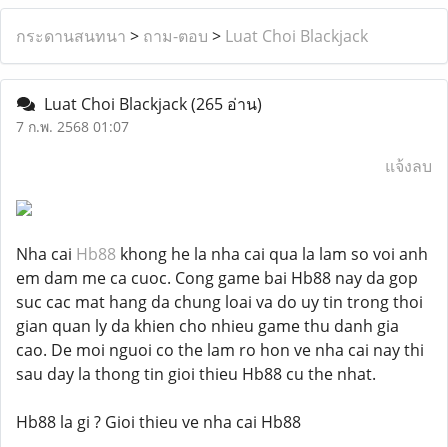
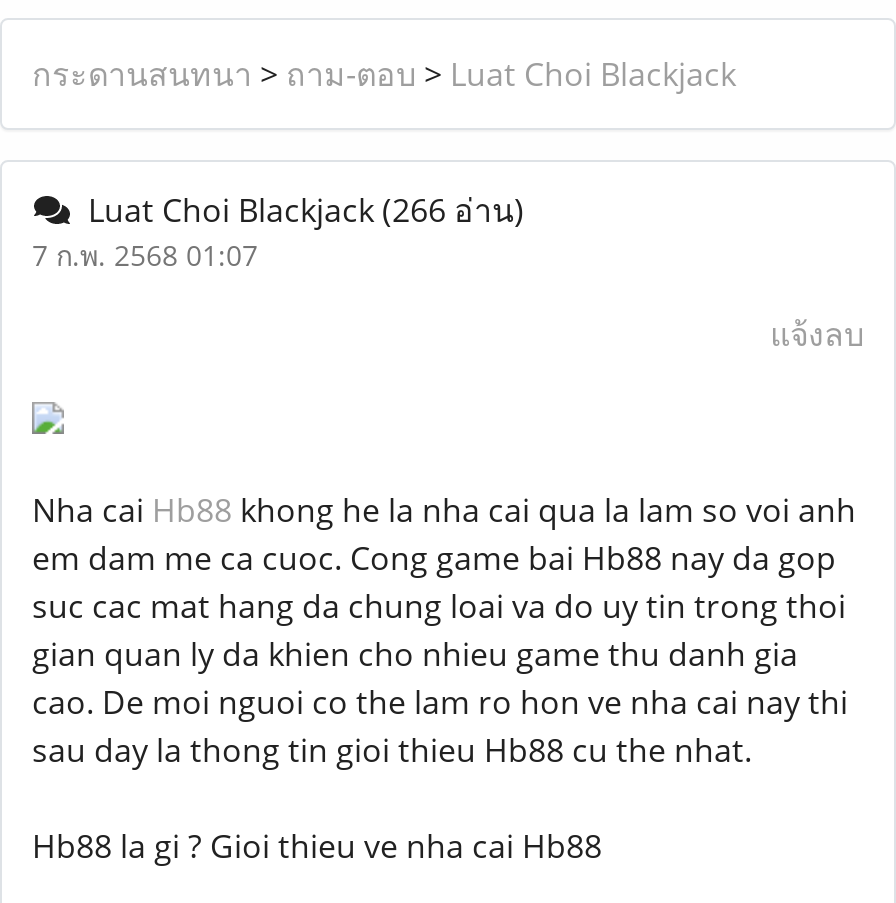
[36,93,262,115] Luat Choi Blackjack (265 อ่าน) -> [72,188,524,232] Luat Choi Blackjack (266 อ่าน)

